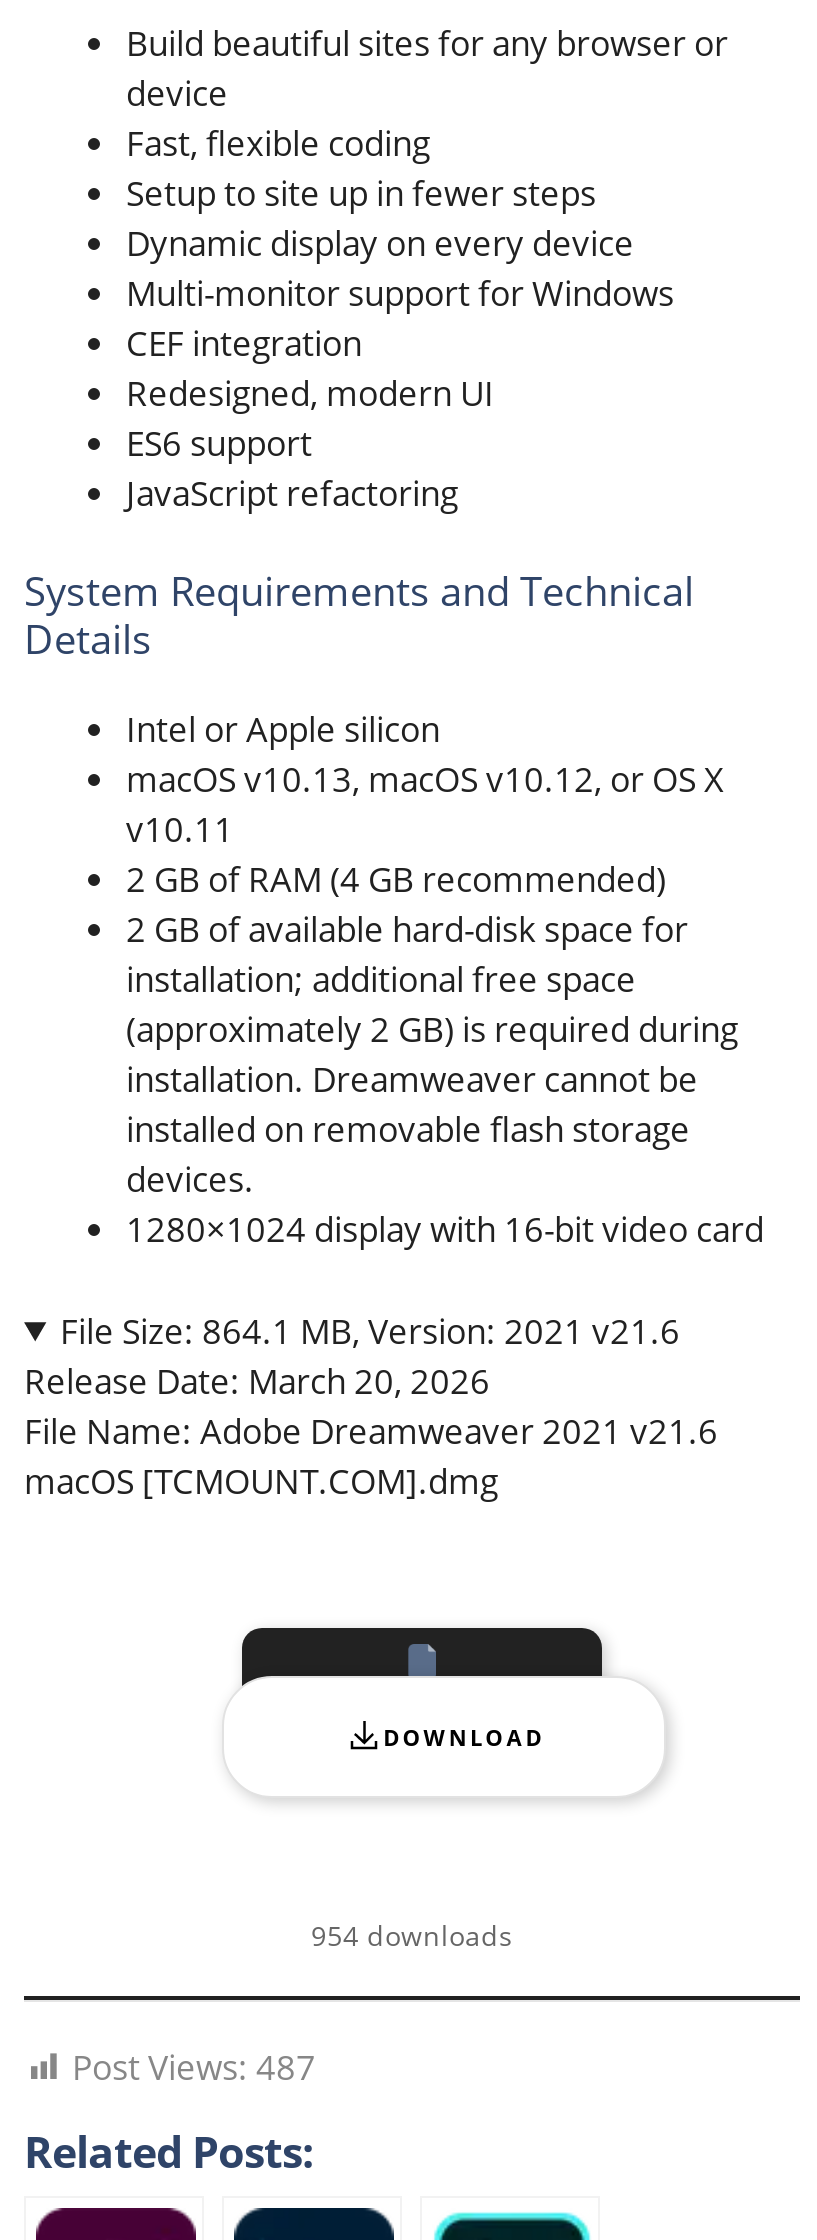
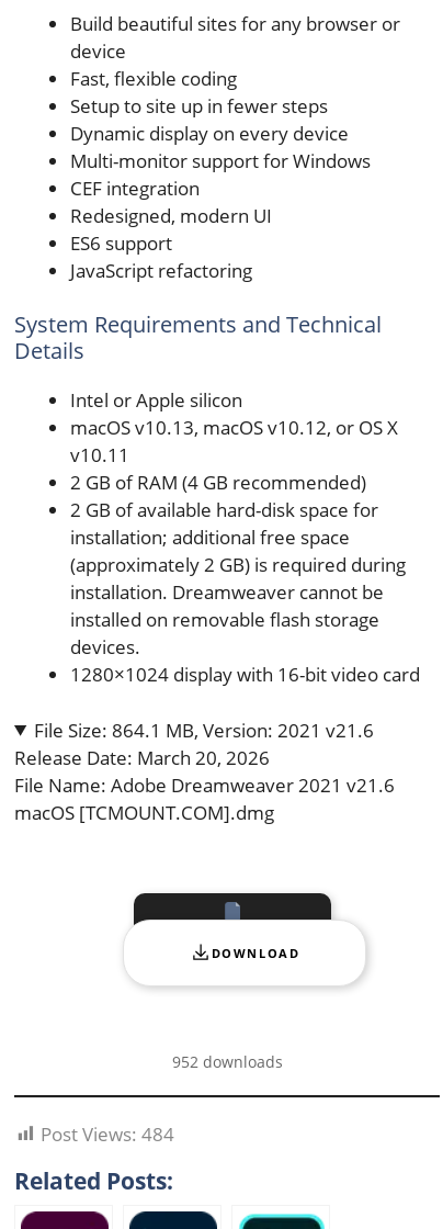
[311,1916,513,1954] 954 downloads -> [172,1051,282,1072] 952 downloads
[72,2044,316,2090] Post Views: 487 -> [41,1121,174,1147] Post Views: 484

